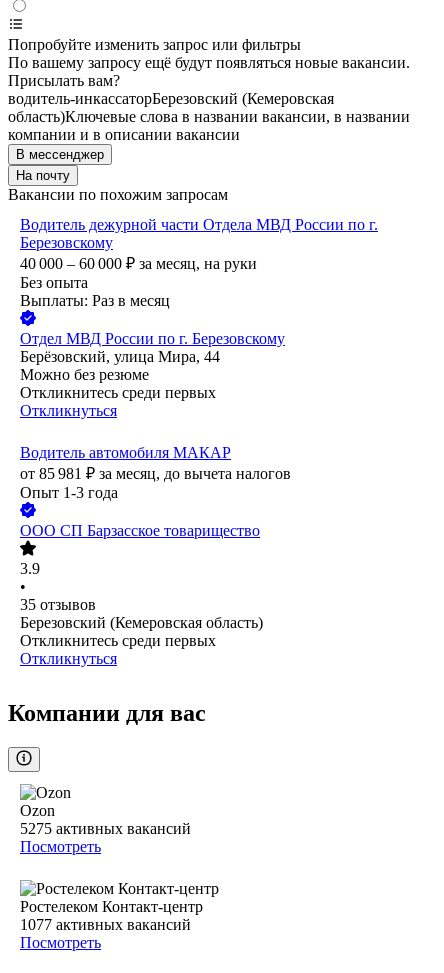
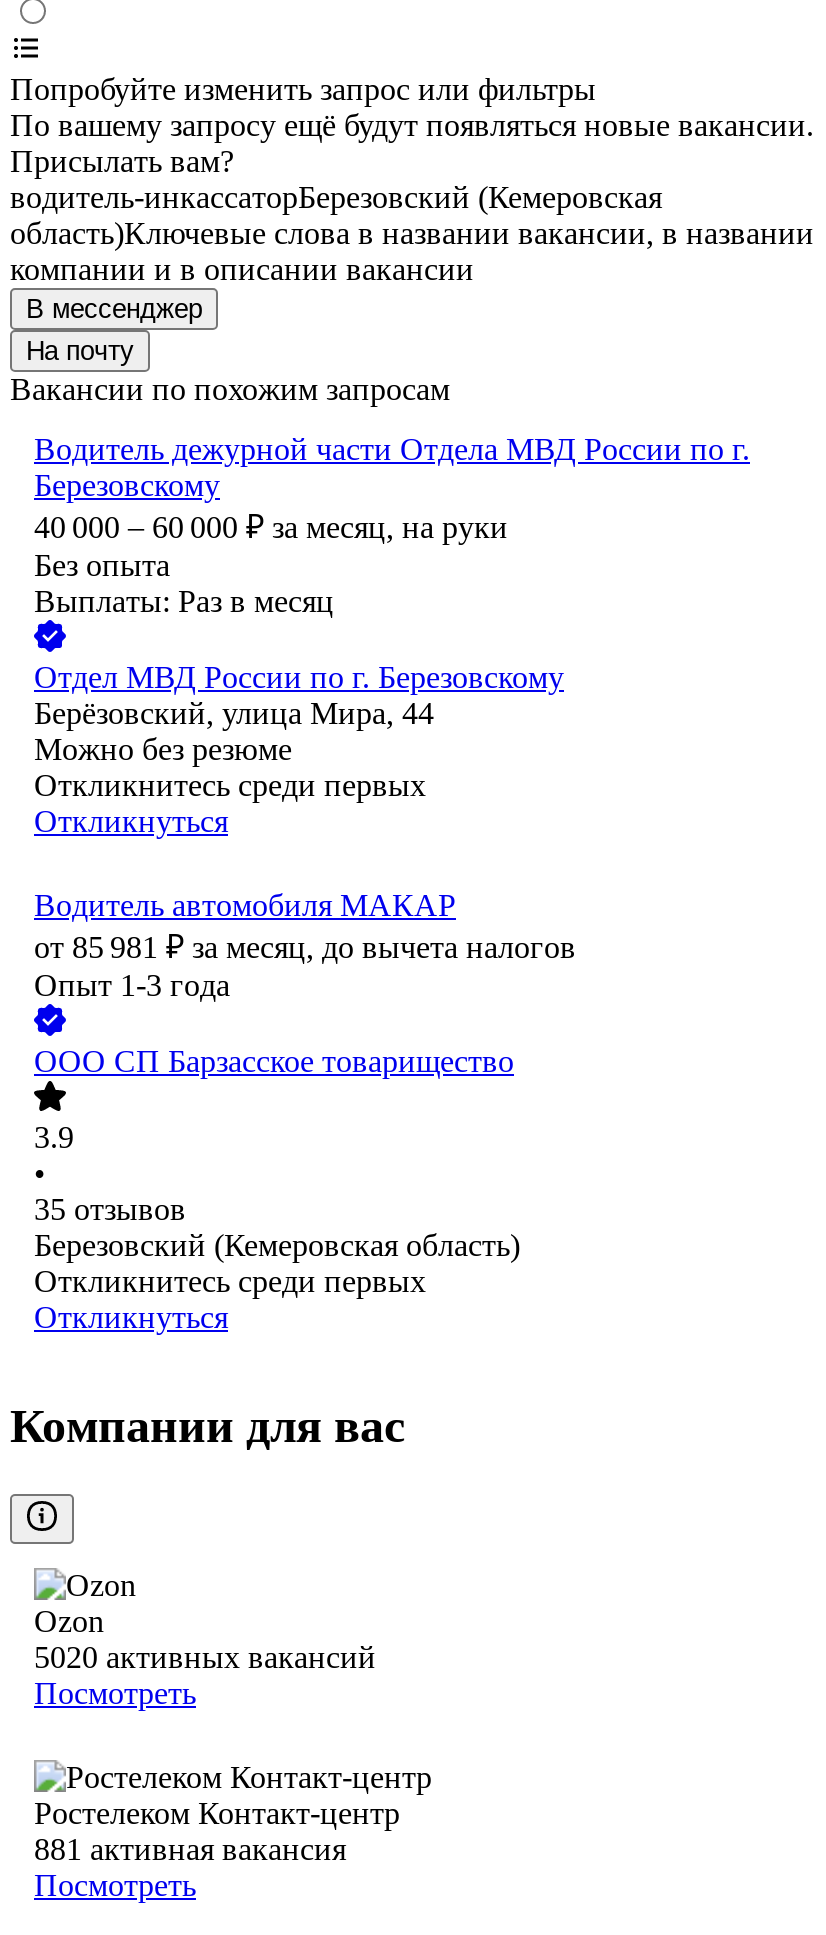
[20,820,191,837] 5275 активных вакансий -> [34,1641,376,1675] 5020 активных вакансий
[20,916,191,933] 1077 активных вакансий -> [34,1833,346,1867] 881 активная вакансия

